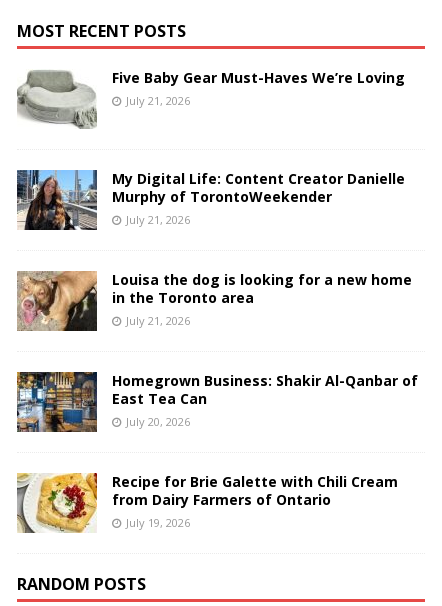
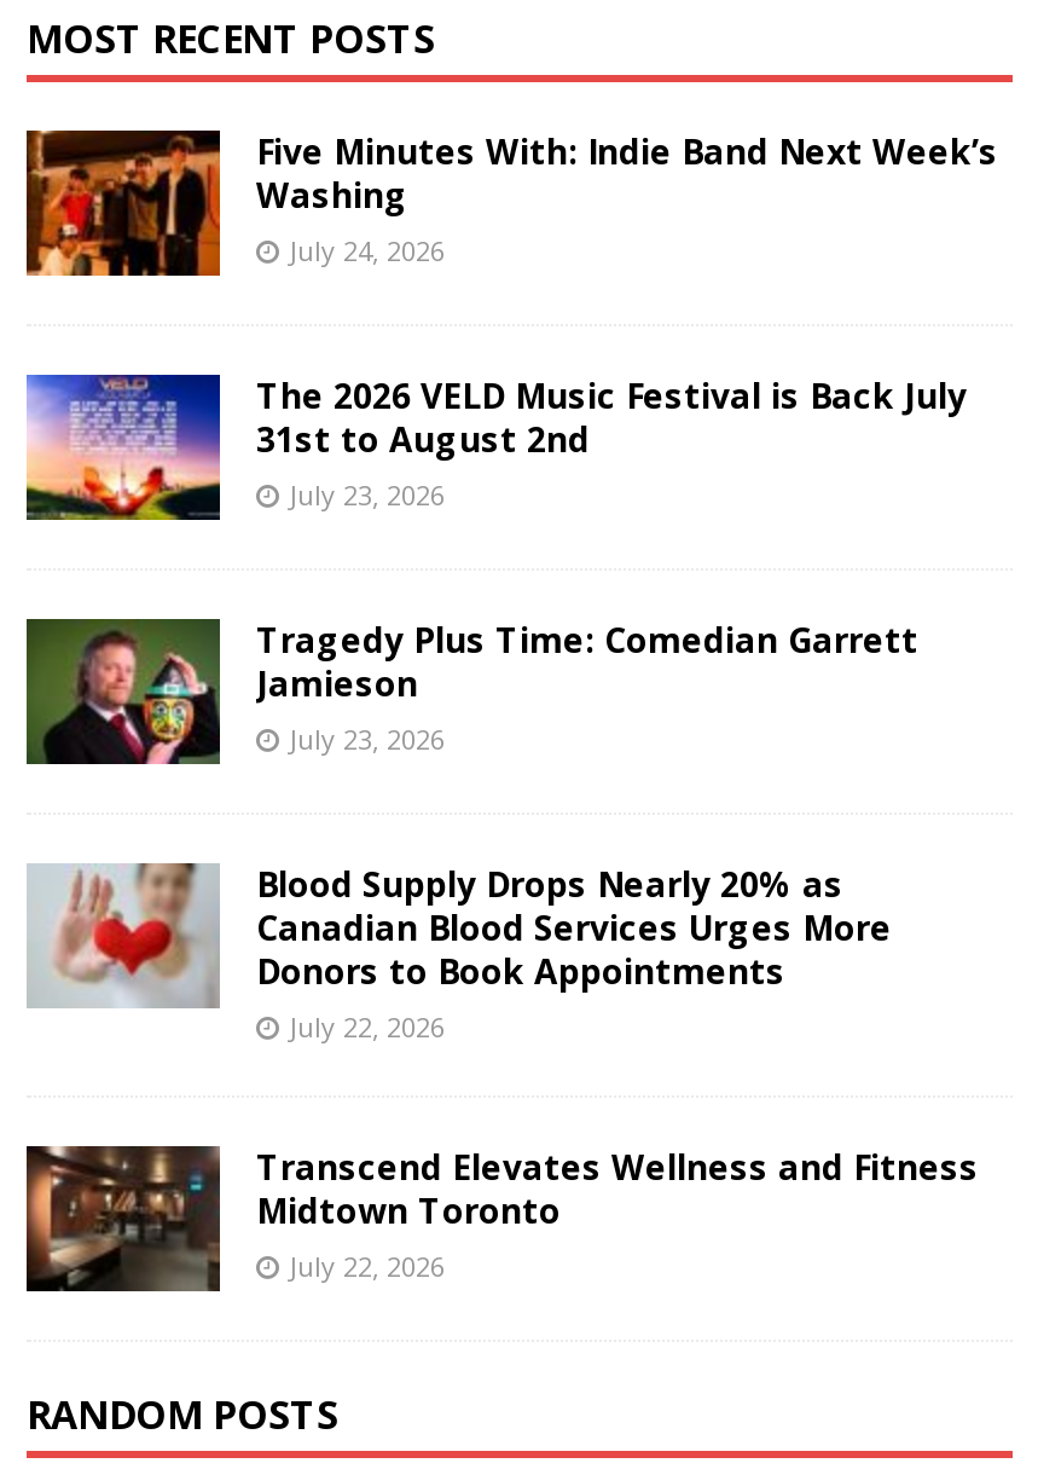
[16,68,405,129] [image] | Five Baby Gear Must-Haves We’re Loving | July 21, 2026 -> [24,128,998,278] [image] | Five Minutes With: Indie Band Next Week’s | Washing | July 24, 2026
[16,169,405,231] [image] | My Digital Life: Content Creator Danielle | Murphy of TorontoWeekender | July 21, 2026 -> [24,372,967,522] [image] | The 2026 VELD Music Festival is Back July | 31st to August 2nd | July 23, 2026
[18,270,412,332] [image] | Louisa the dog is looking for a new home | in the Toronto area | July 21, 2026 -> [27,617,918,767] [image] | Tragedy Plus Time: Comedian Garrett | Jamieson | July 23, 2026
[16,371,418,433] [image] | Homegrown Business: Shakir Al-Qanbar of | East Tea Can | July 20, 2026 -> [27,861,892,1045] [image] | Blood Supply Drops Nearly 20% as | Canadian Blood Services Urges More | Donors to Book Appointments | July 22, 2026
[17,472,398,534] [image] | Recipe for Brie Galette with Chili Cream | from Dairy Farmers of Ontario | July 19, 2026 -> [24,1144,979,1294] [image] | Transcend Elevates Wellness and Fitness | Midtown Toronto | July 22, 2026

